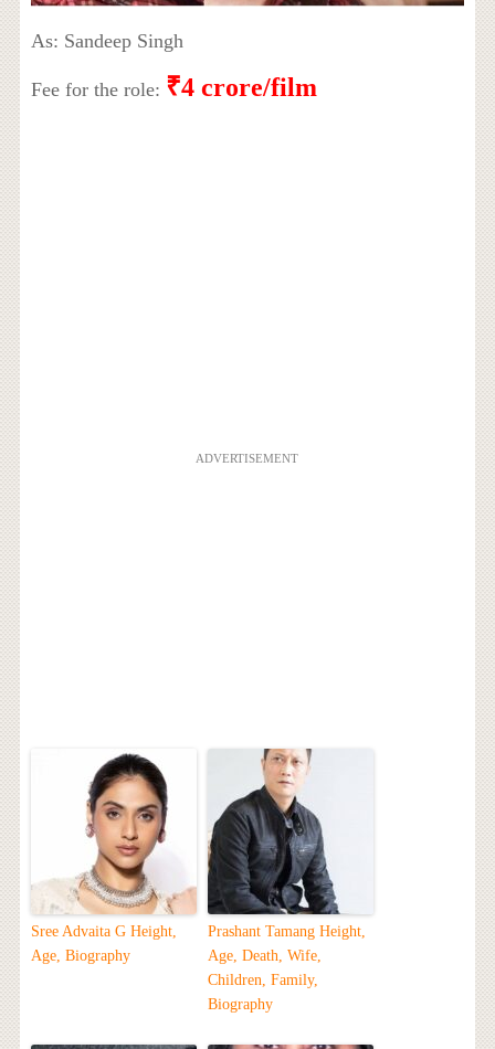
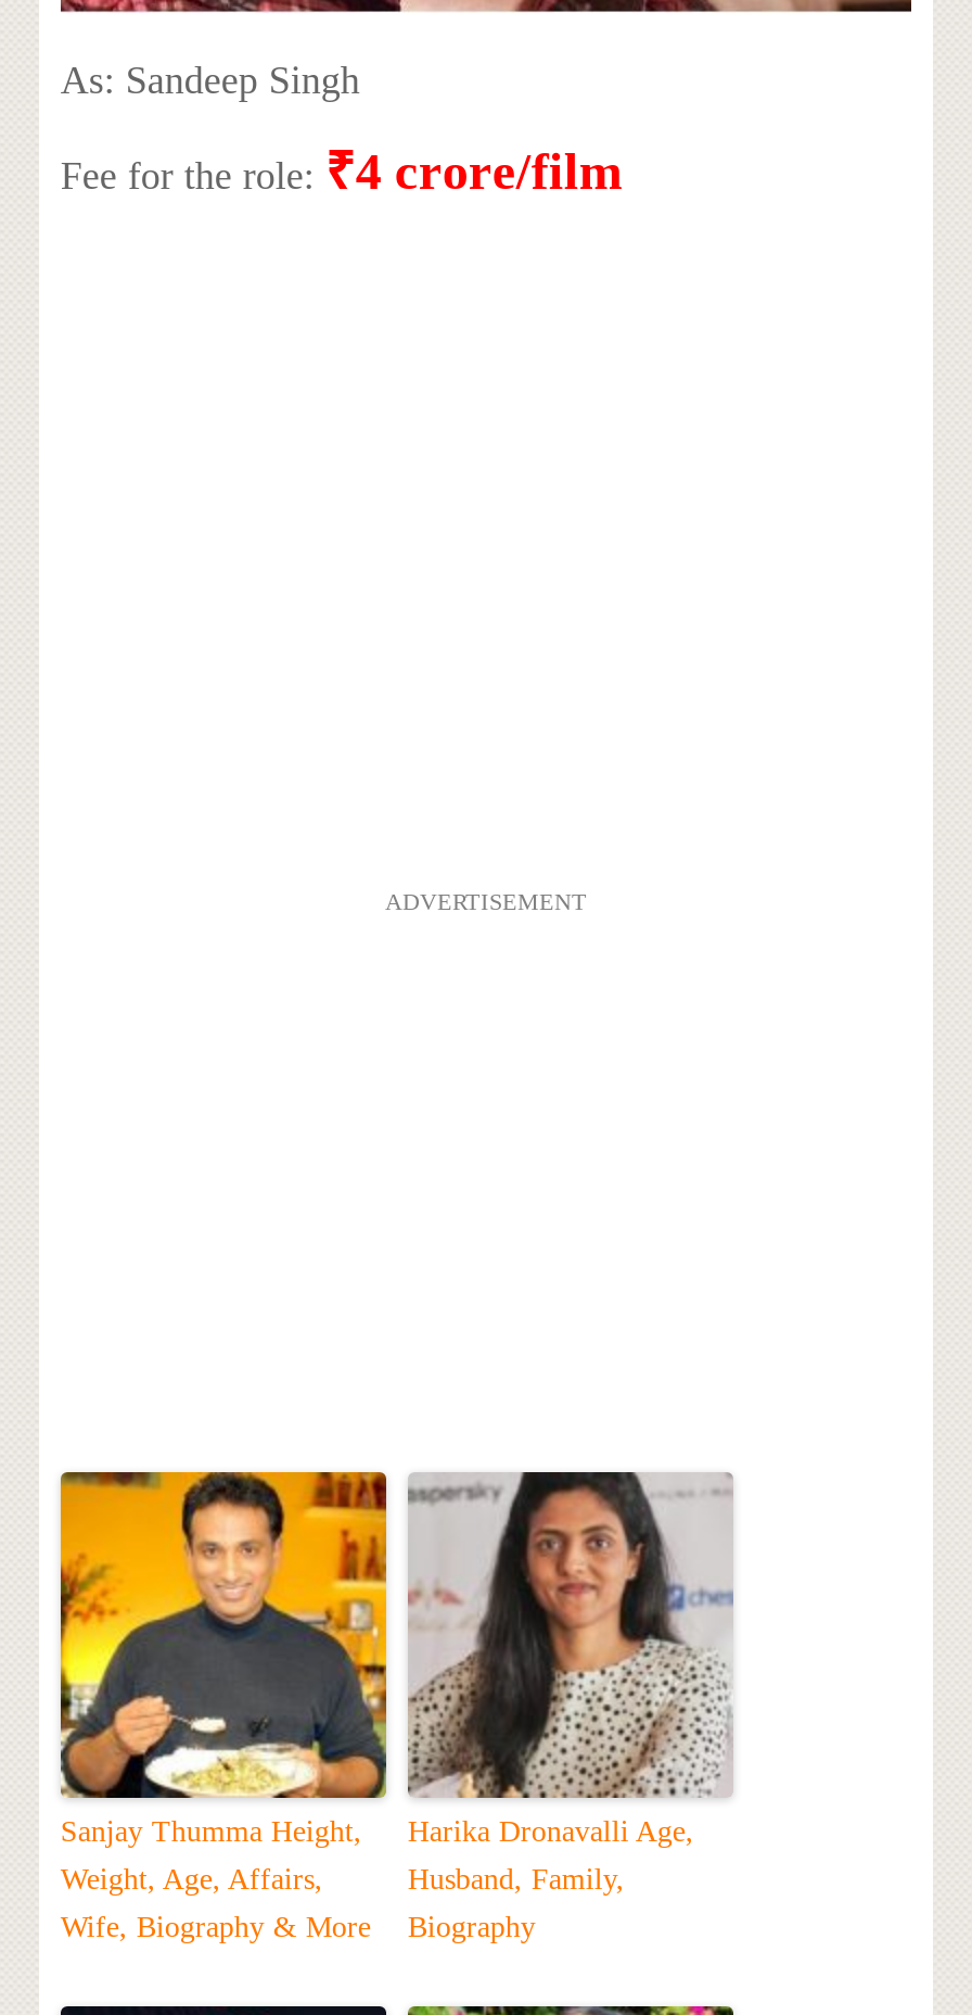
[31,753,197,940] [image] | Sree Advaita G Height, -> [59,1470,388,1848] [image] | Sanjay Thumma Height,
[207,748,372,964] [image] | Age, Death, Wife, -> [408,1470,736,1848] [image] | Harika Dronavalli Age,
[208,923,366,940] Prashant Tamang Height, -> [61,1911,371,1943] Wife, Biography & More
[31,947,130,964] Age, Biography -> [61,1863,323,1895] Weight, Age, Affairs,
[208,972,318,988] Children, Family, -> [408,1863,625,1895] Husband, Family,

